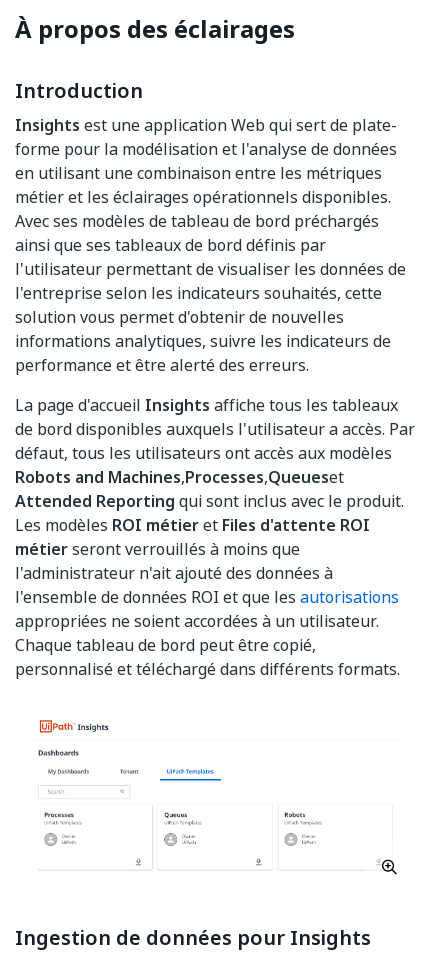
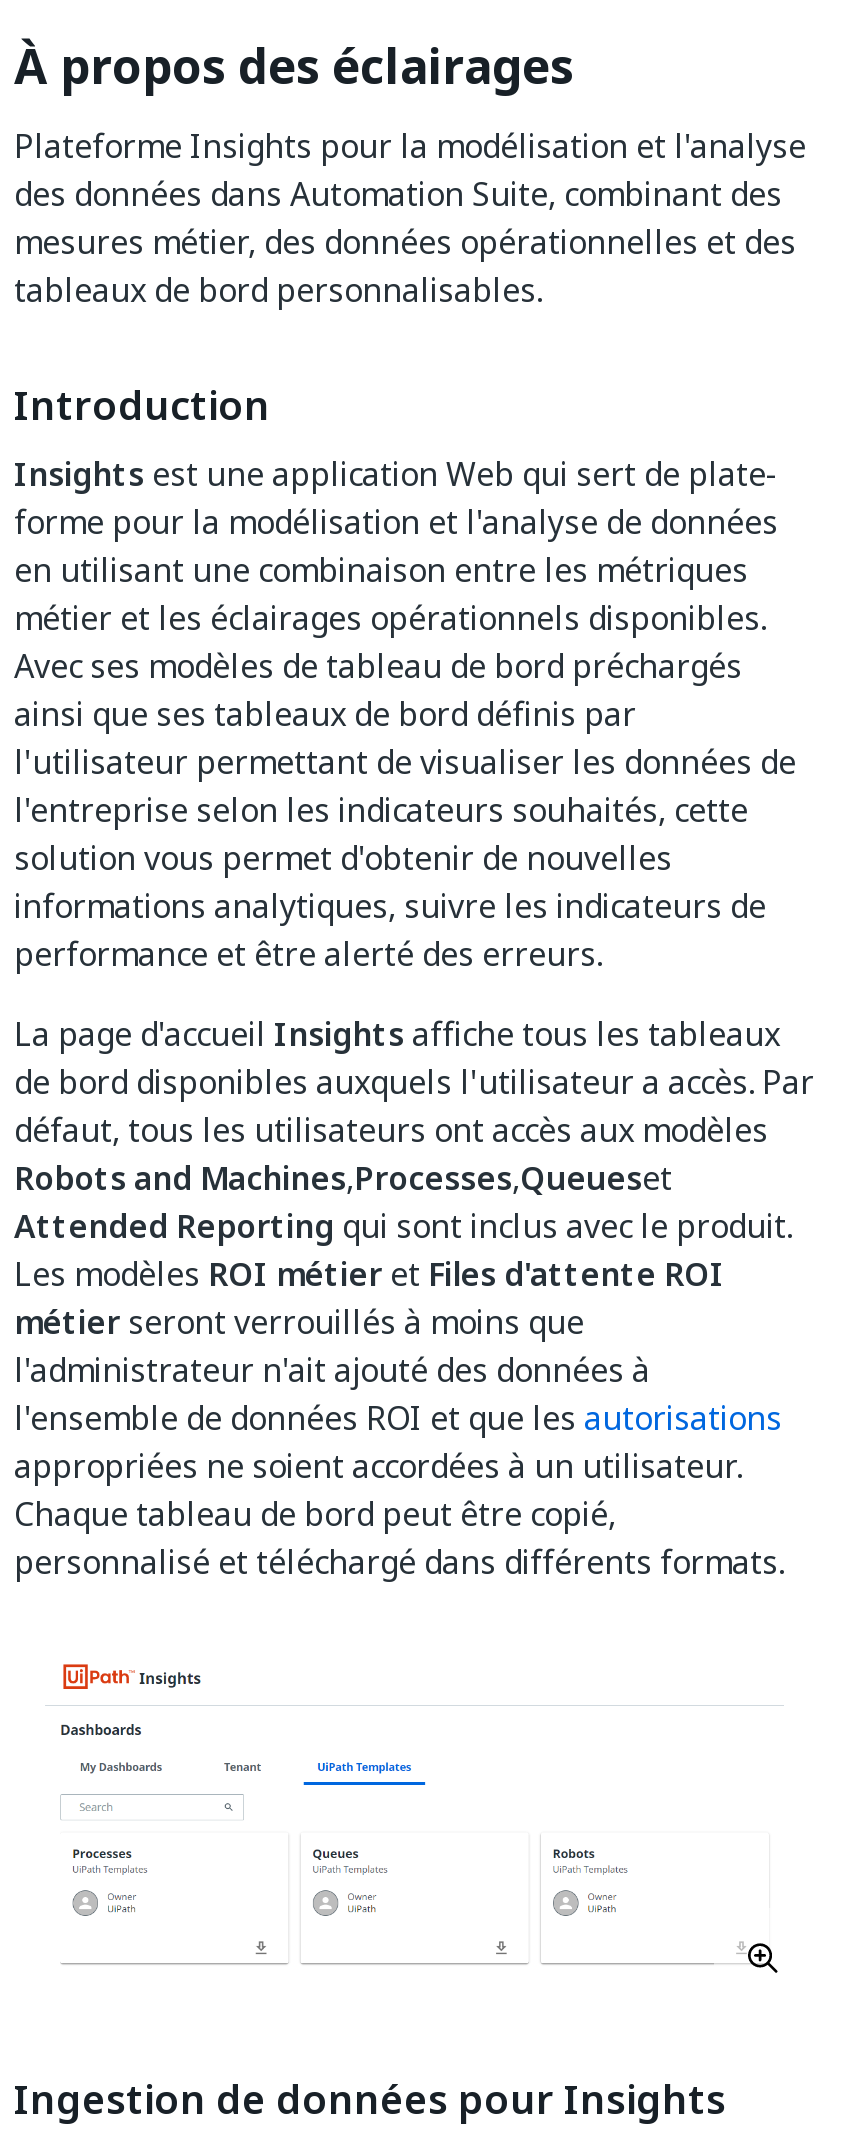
none -> [14,122,806,314] Plateforme Insights pour la modélisation et l'analyse | des données dans Automation Suite, combinant des | mesures métier, des données opérationnelles et des | tableaux de bord personnalisables.

